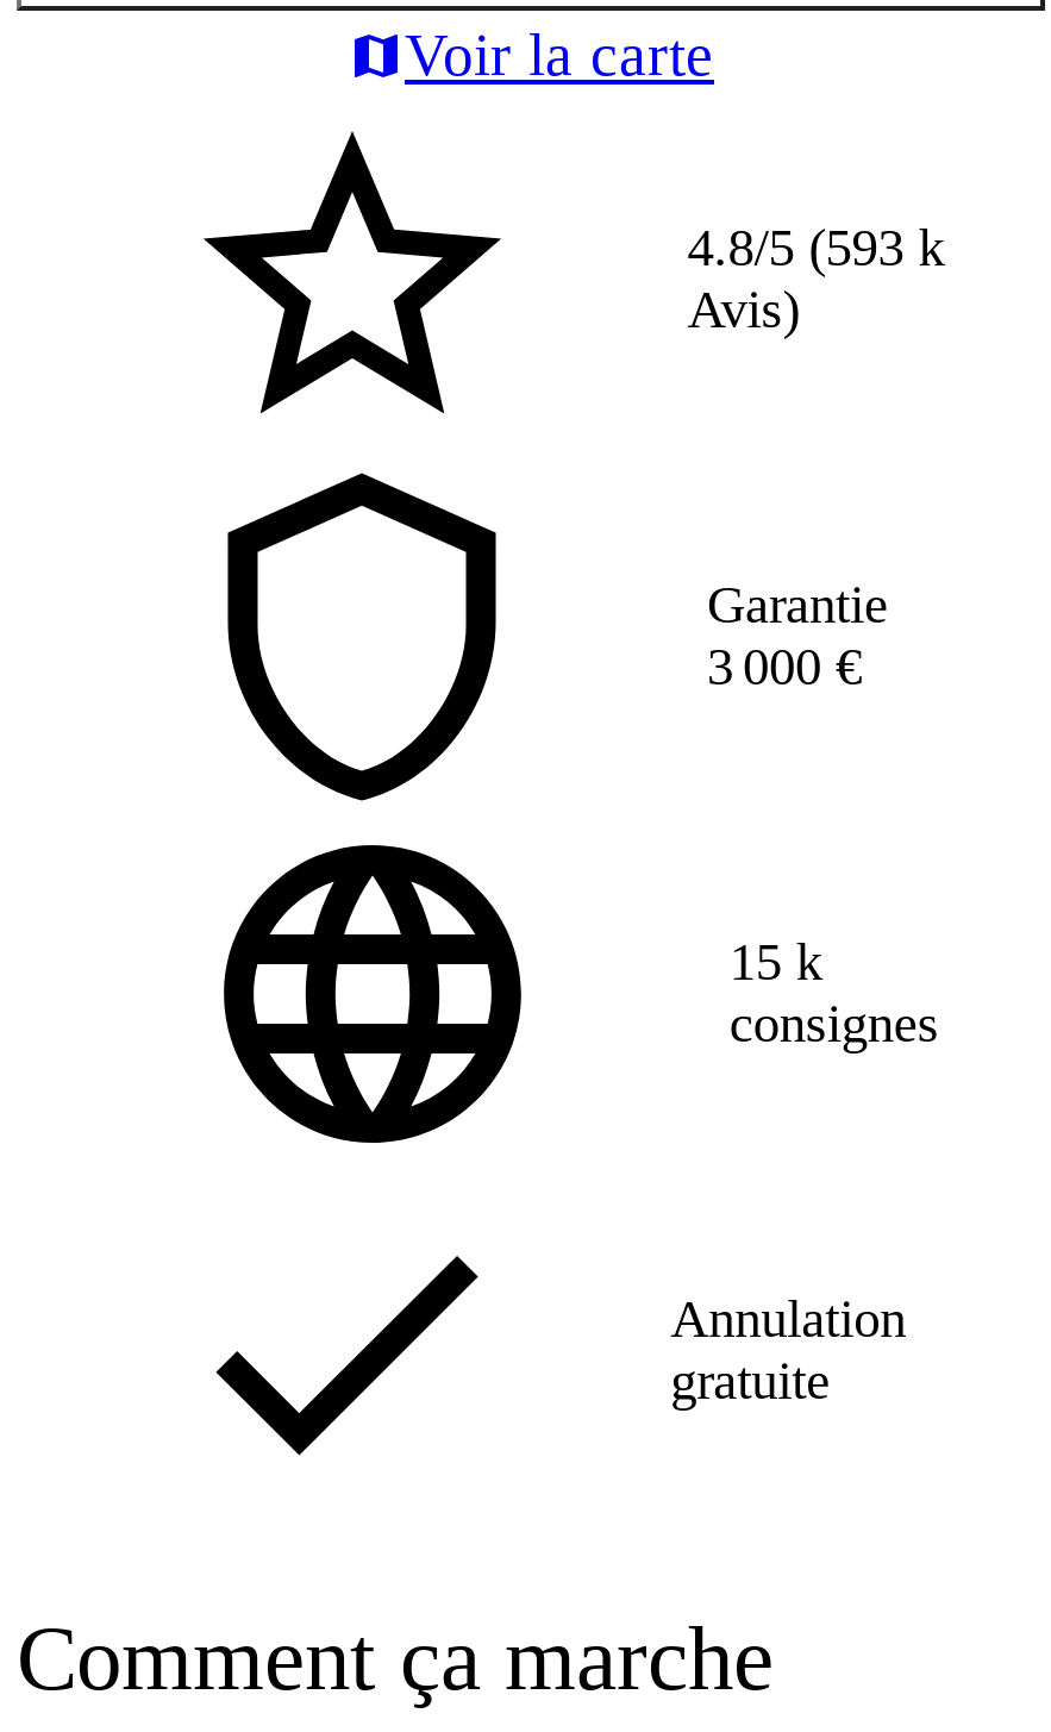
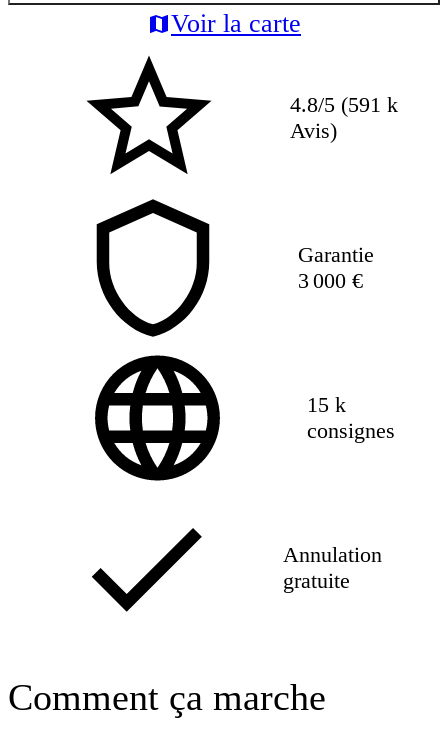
[687,219,944,278] 4.8/5 (593 k -> [290,92,398,117] 4.8/5 (591 k

